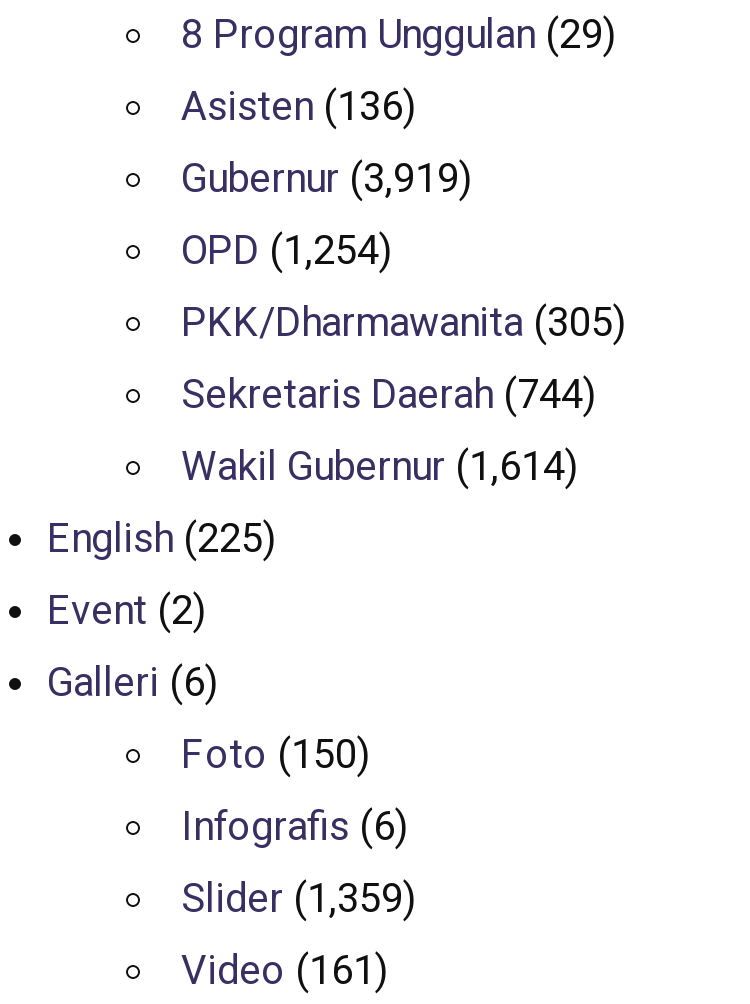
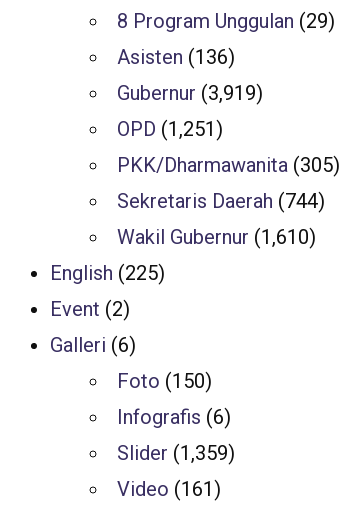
[181,225,393,273] OPD (1,254) -> [117,117,223,141] OPD (1,251)
[181,441,579,489] Wakil Gubernur (1,614) -> [117,225,316,249] Wakil Gubernur (1,610)

